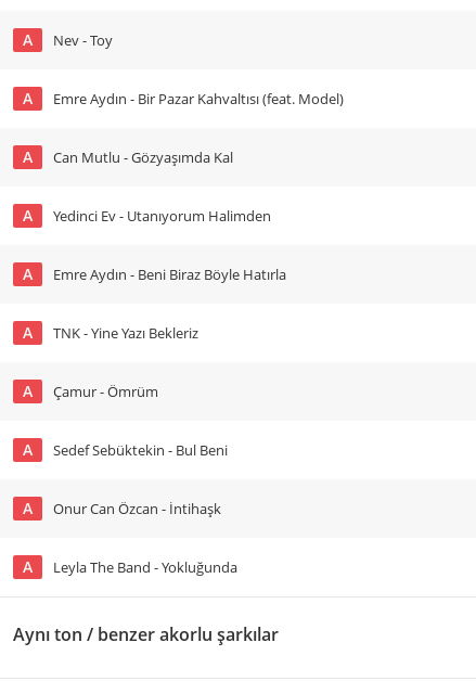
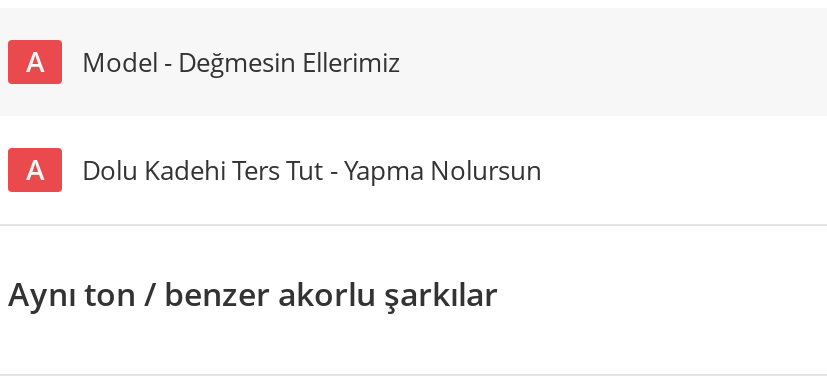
[53,30,113,50] Nev - Toy -> [82,44,400,80] Model - Değmesin Ellerimiz
[23,89,344,577] Emre Aydın - Bir Pazar Kahvaltısı (feat. Model) | A | Can Mutlu - Gözyaşımda Kal | A | Yedinci Ev - Utanıyorum Halimden | A | Emre Aydın - Beni Biraz Böyle Hatırla | A | TNK - Yine Yazı Bekleriz | A | Çamur - Ömrüm | A | Sedef Sebüktekin - Bul Beni | A | Onur Can Özcan - İntihaşk | A | Leyla The Band - Yokluğunda -> [82,152,542,188] Dolu Kadehi Ters Tut - Yapma Nolursun

